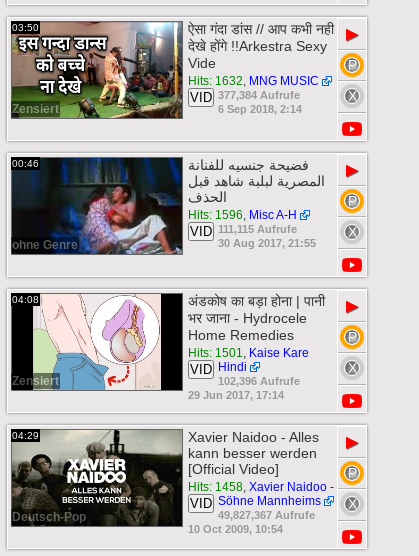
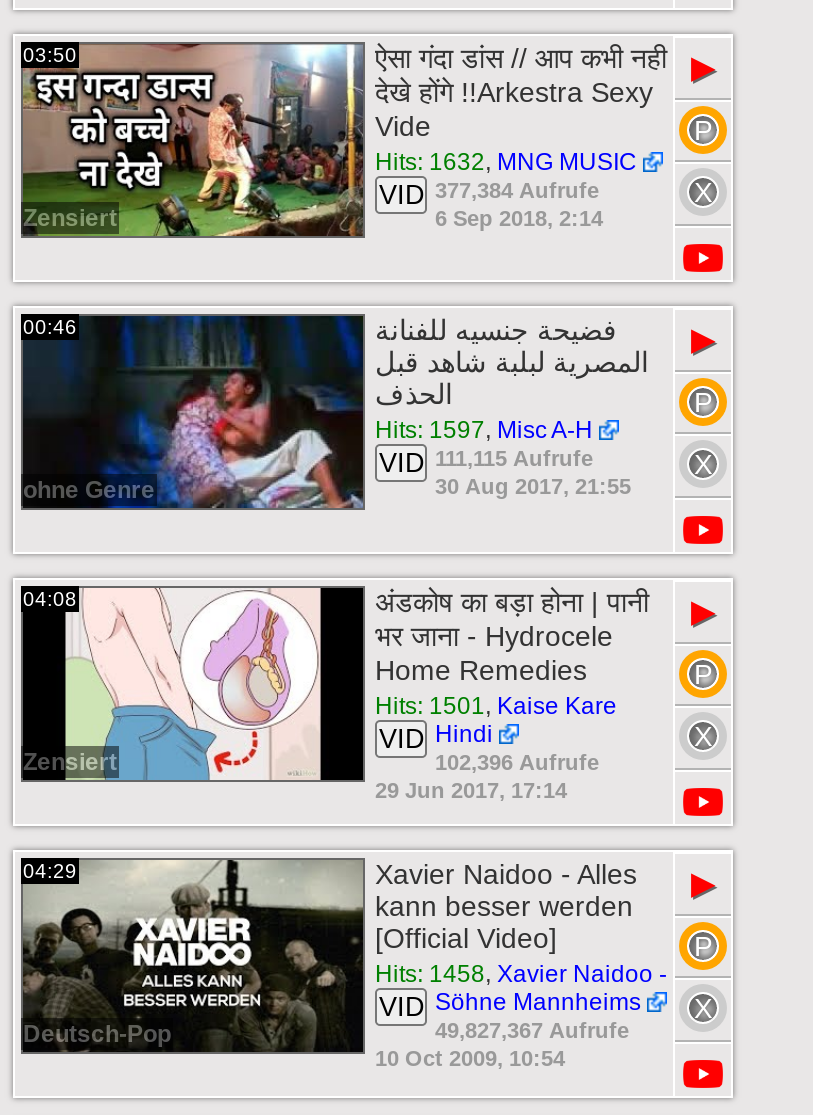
[188,208,297,222] Hits: 1596, Misc A-H -> [375,416,593,444] Hits: 1597, Misc A-H

